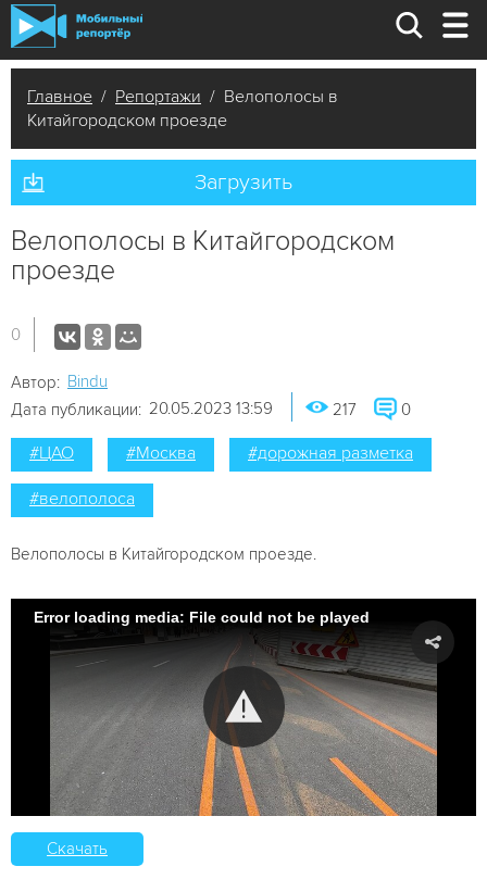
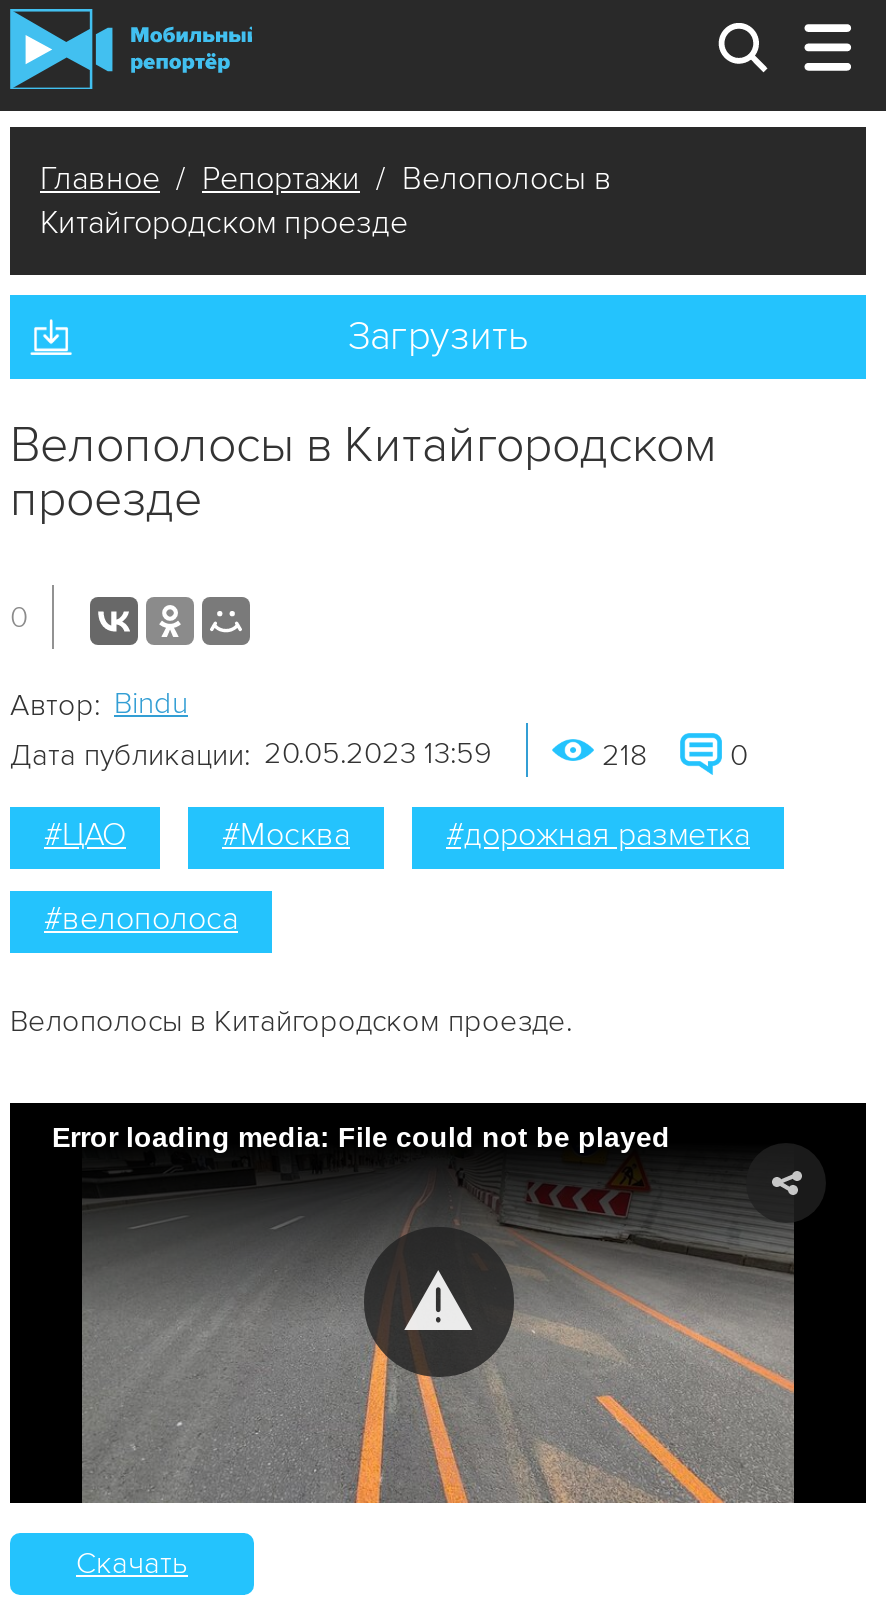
[333,399,357,419] 217 -> [602,736,648,772] 218

